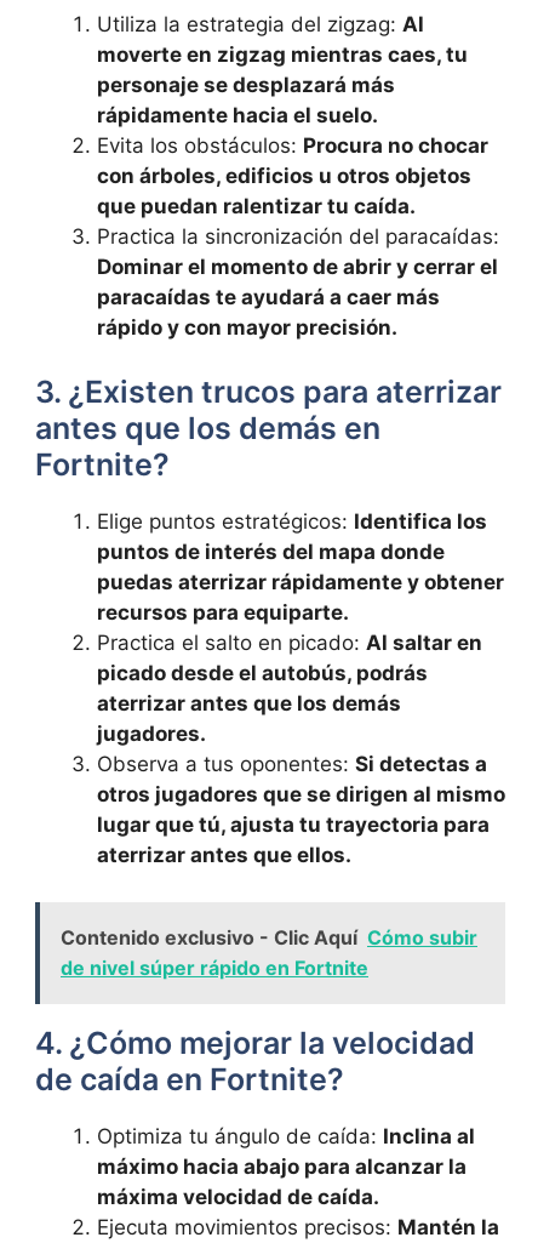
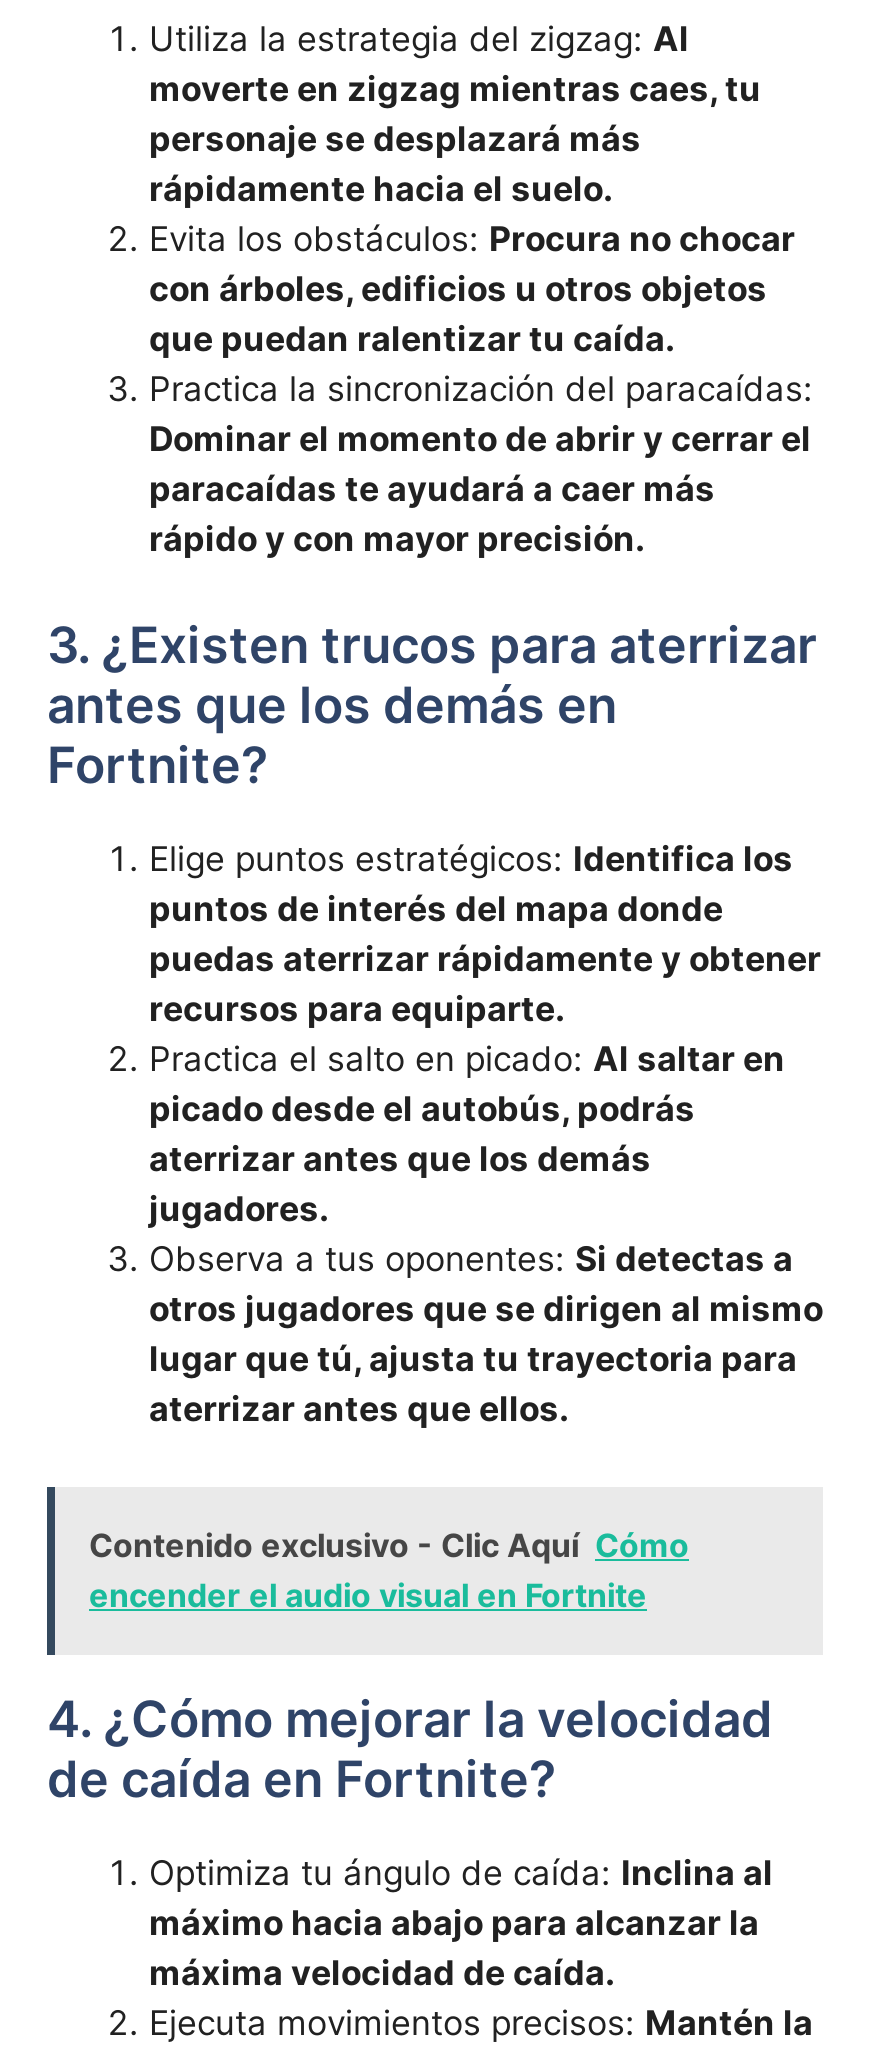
[61,925,477,979] Contenido exclusivo - Clic Aquí Cómo subir | de nivel súper rápido en Fortnite -> [89,1524,689,1614] Contenido exclusivo - Clic Aquí Cómo | encender el audio visual en Fortnite

